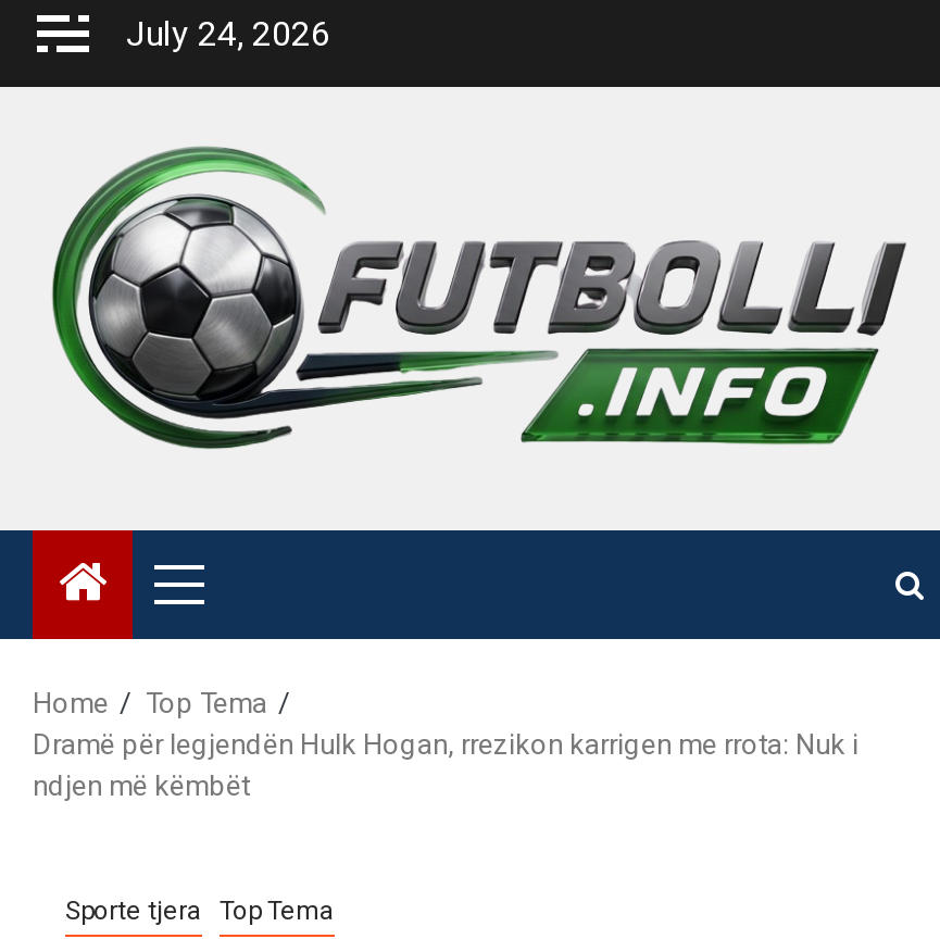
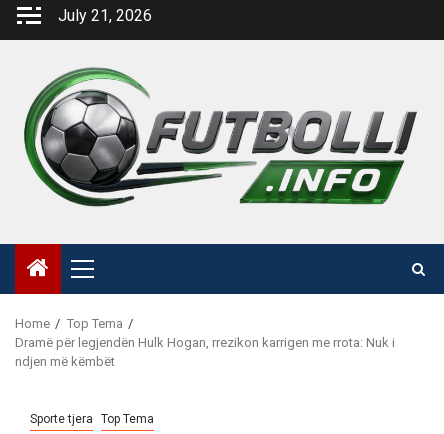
[126,13,330,54] July 24, 2026 -> [58,6,152,25] July 21, 2026

